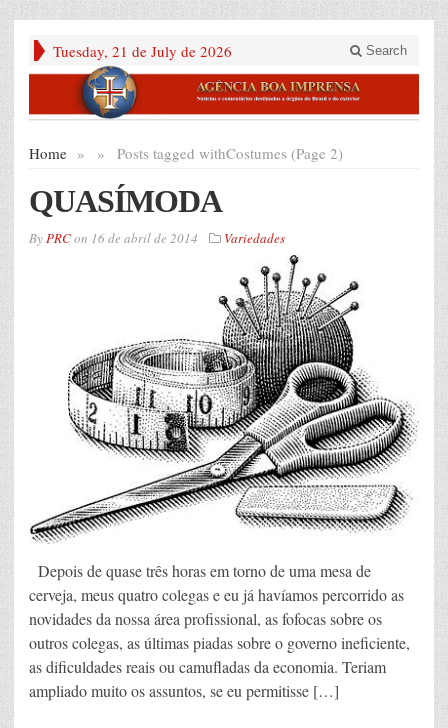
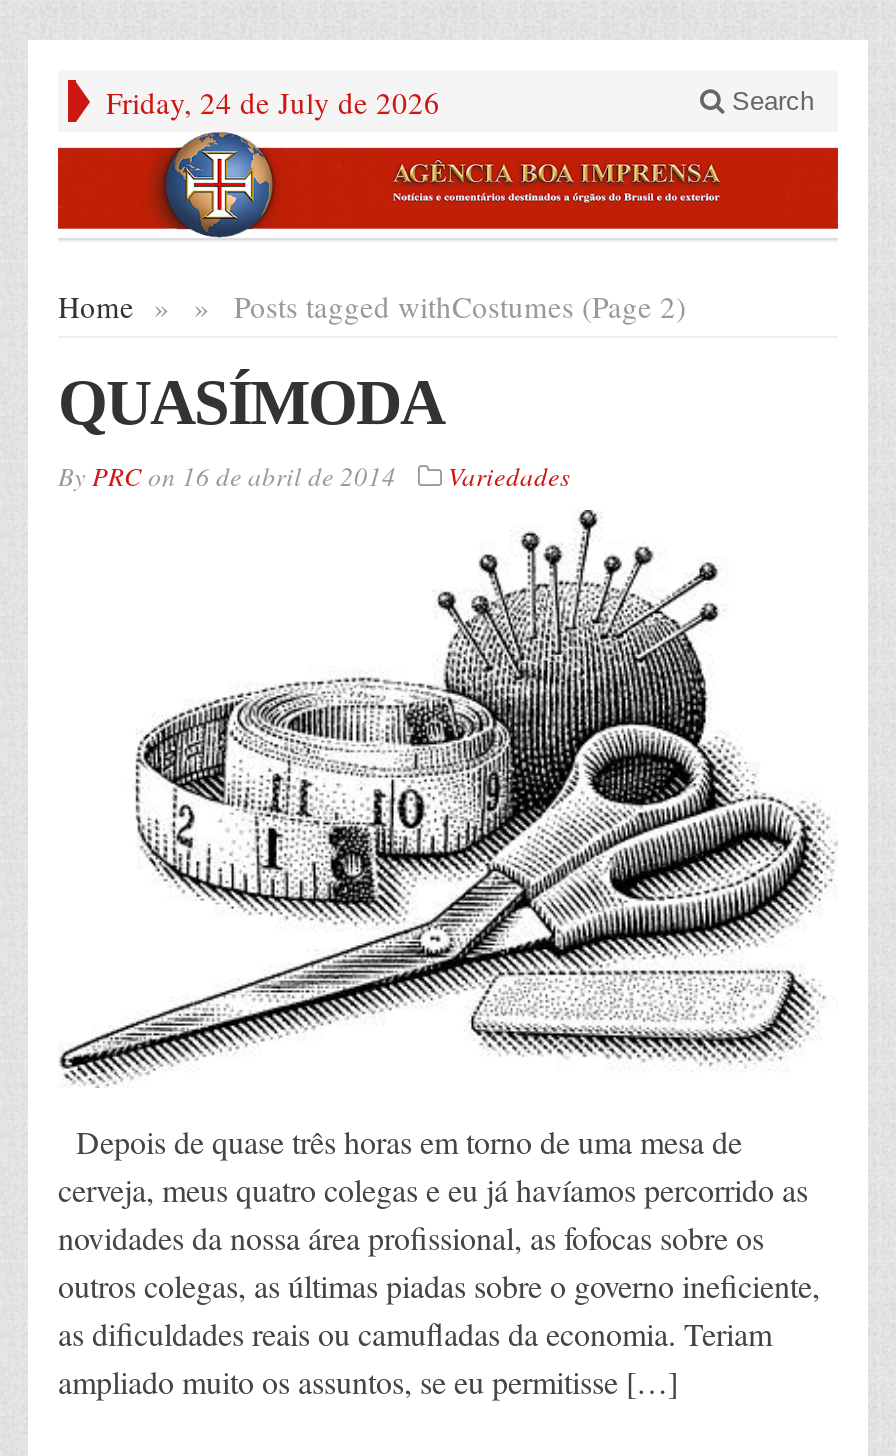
[53,41,232,61] Tuesday, 21 de July de 2026 -> [106,82,440,122] Friday, 24 de July de 2026

